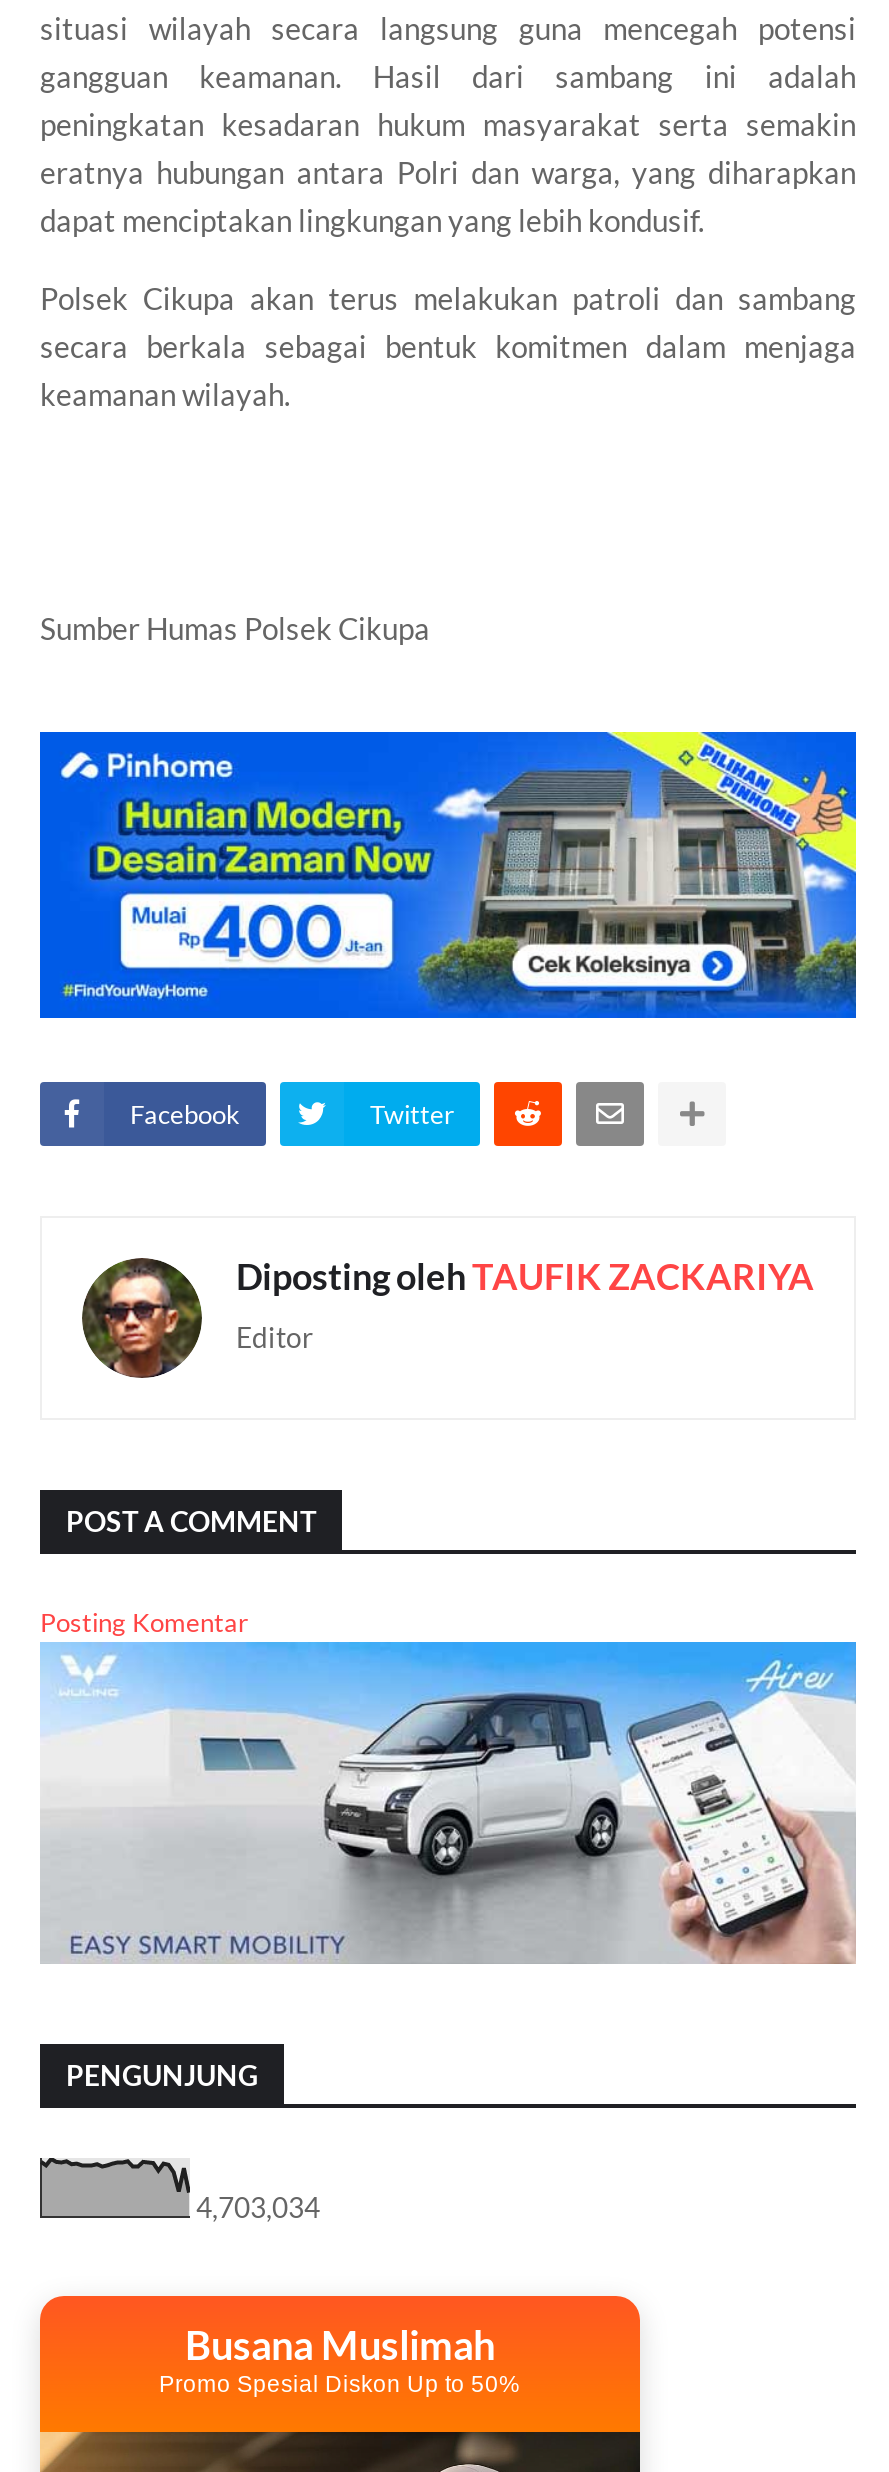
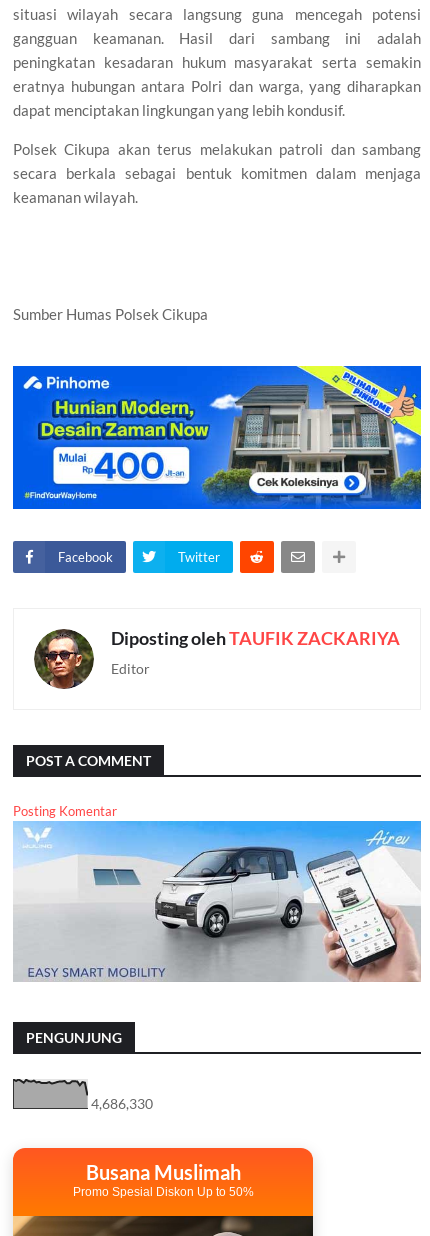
[196,2190,320,2224] 4,703,034 -> [91,1095,153,1112] 4,686,330

